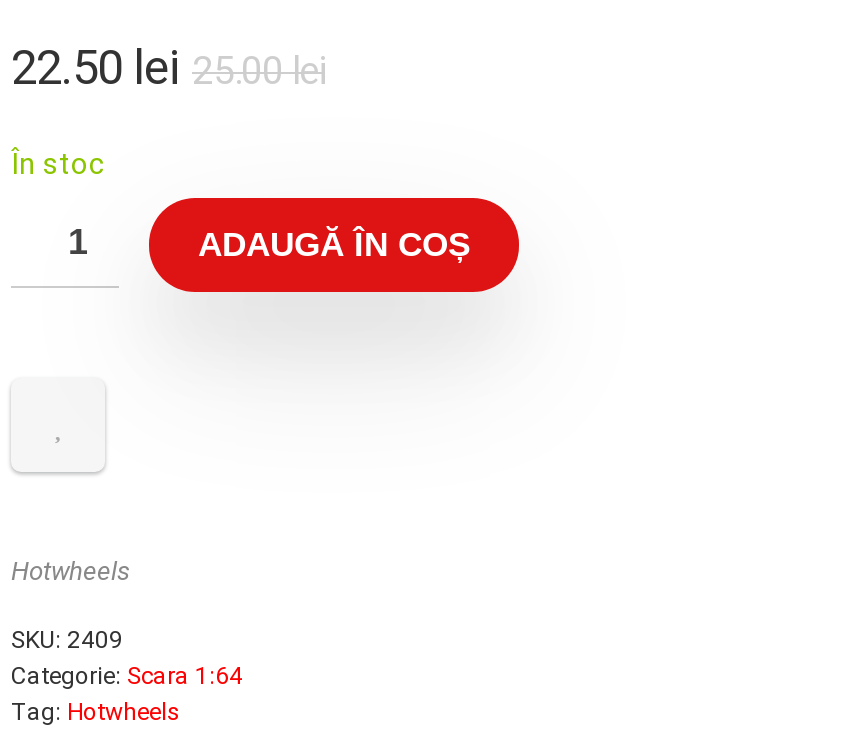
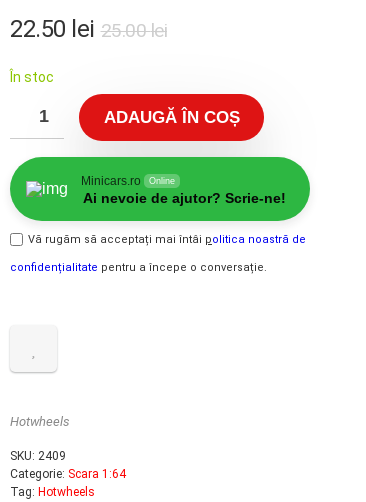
none -> [9,156,311,274] [image] | Minicars.ro | Online | Ai nevoie de ajutor? Scrie-ne! | Vă rugăm să acceptați mai întâi politica noastră de | confidențialitate pentru a începe o conversație.

